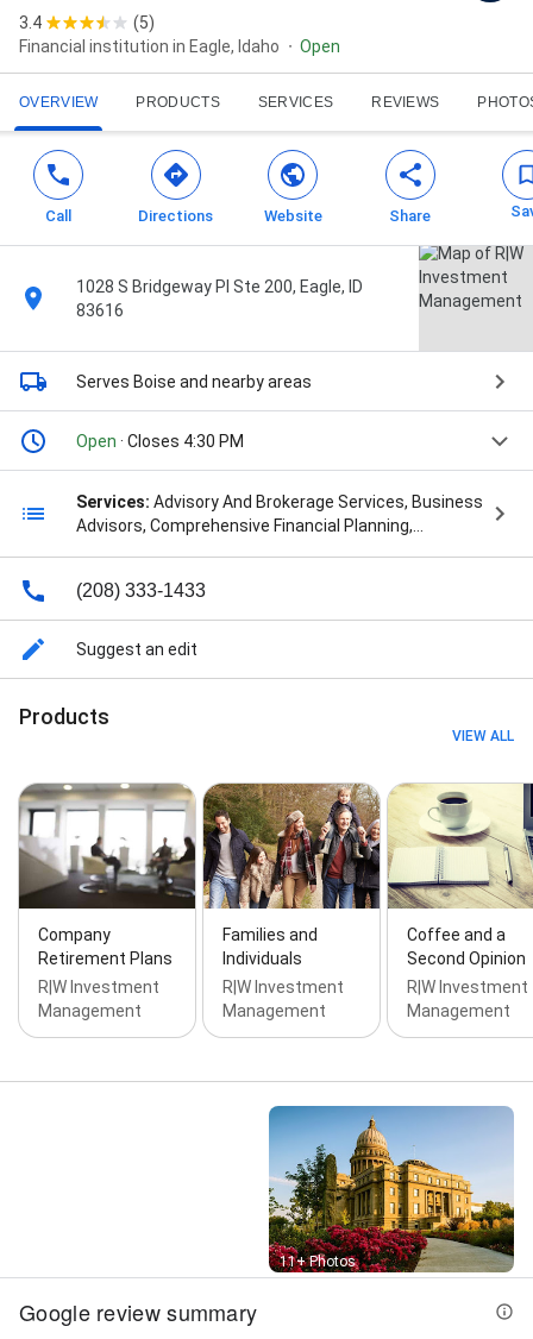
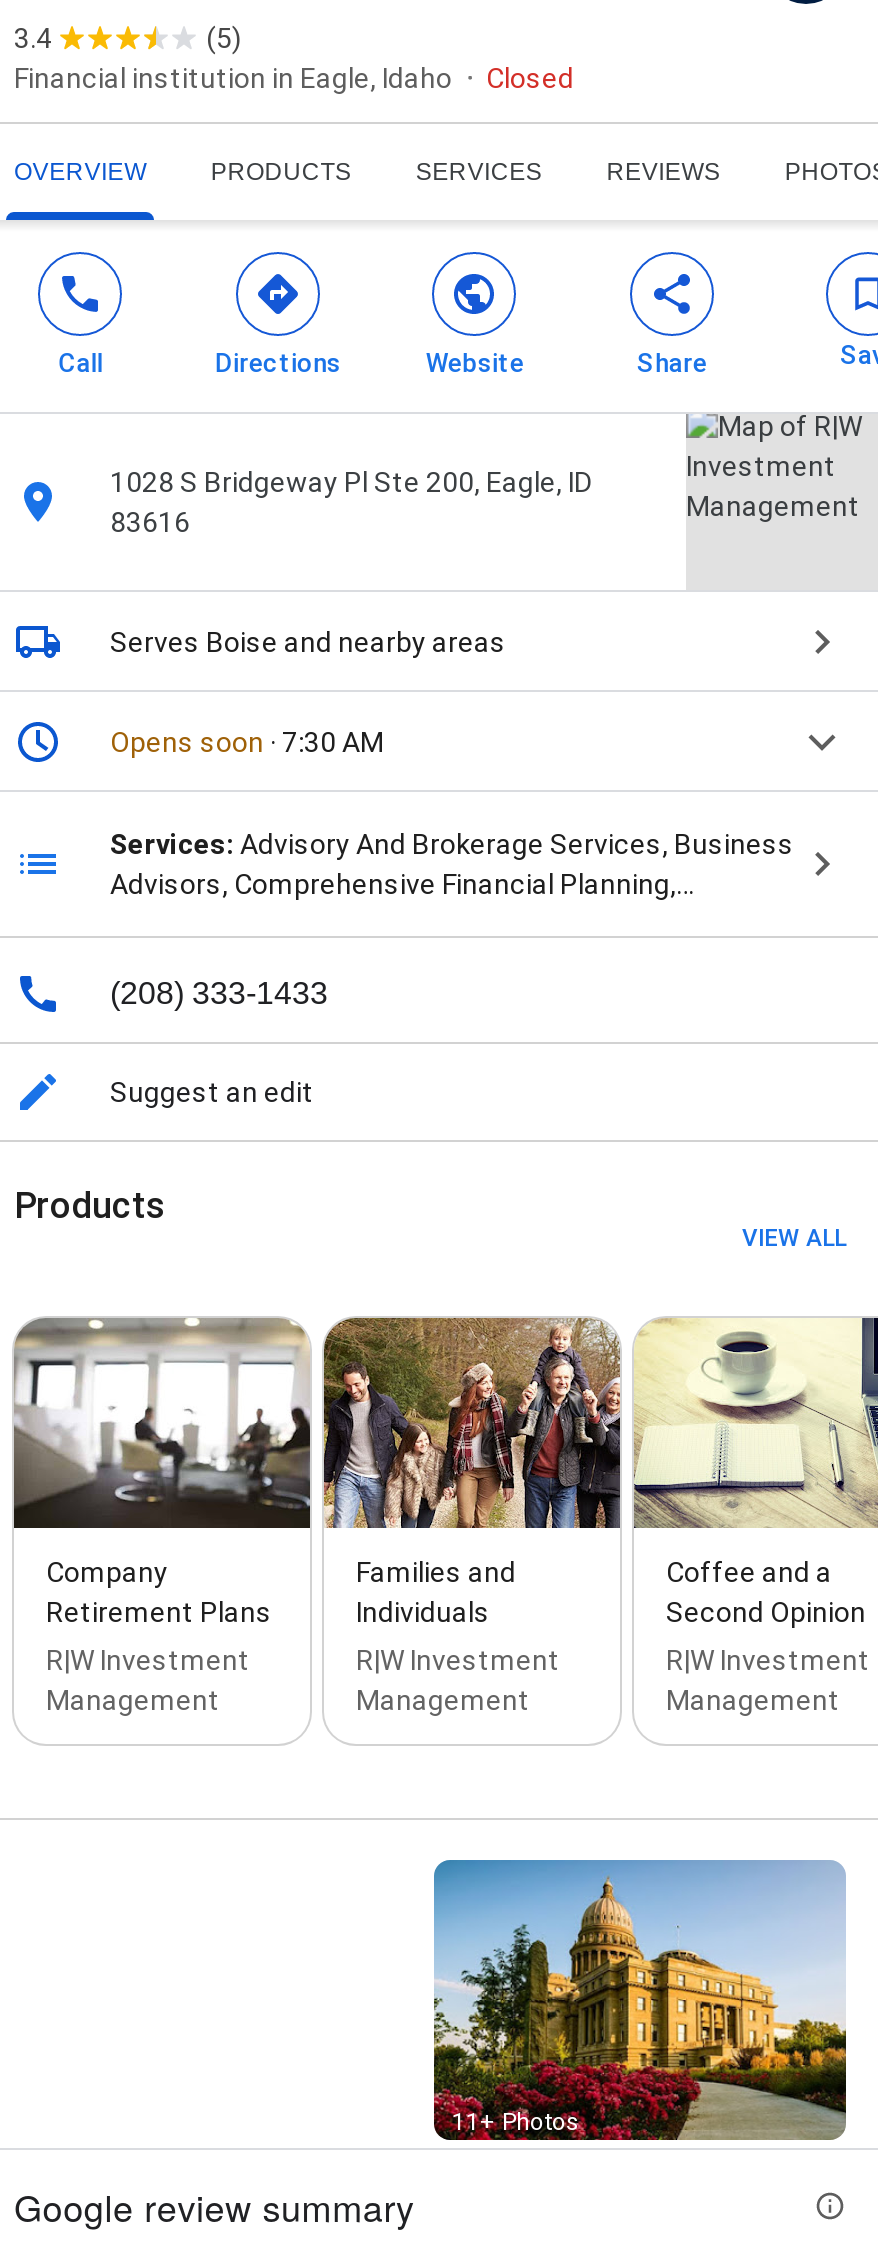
[300,37,340,56] Open -> [486,62,574,94] Closed
[76,432,244,451] Open · Closes 4:30 PM -> [110,726,384,758] Opens soon · 7:30 AM

